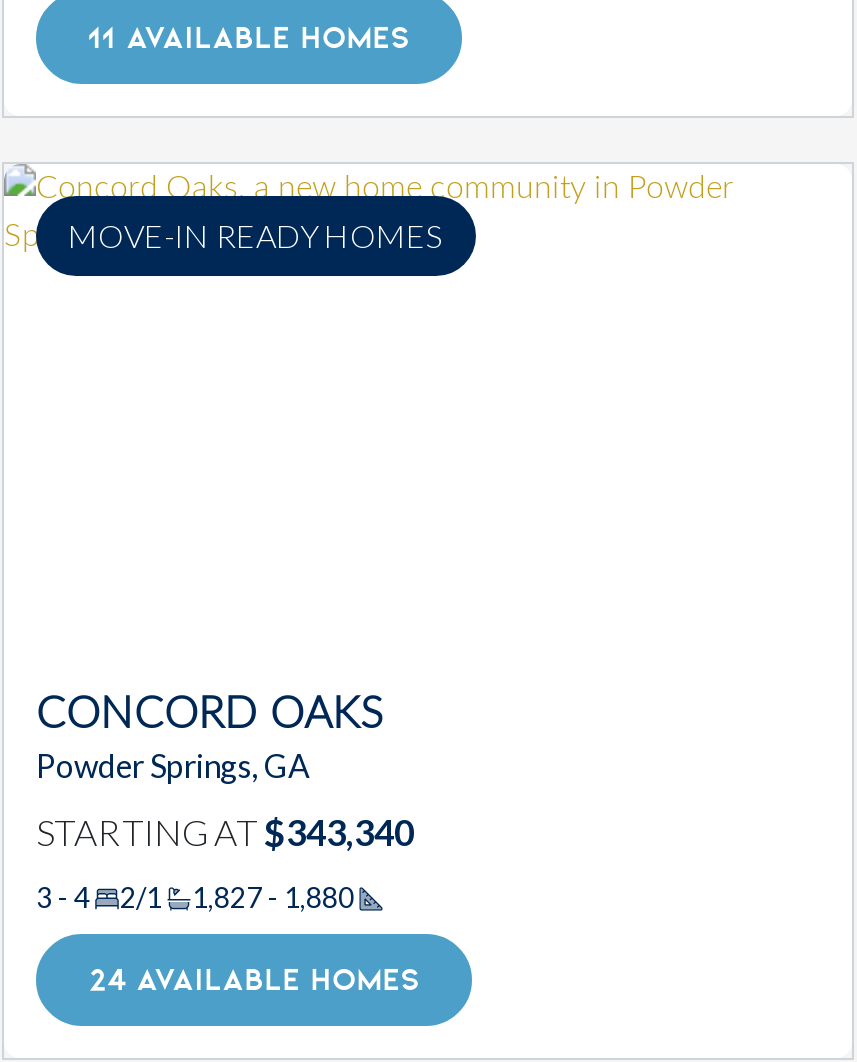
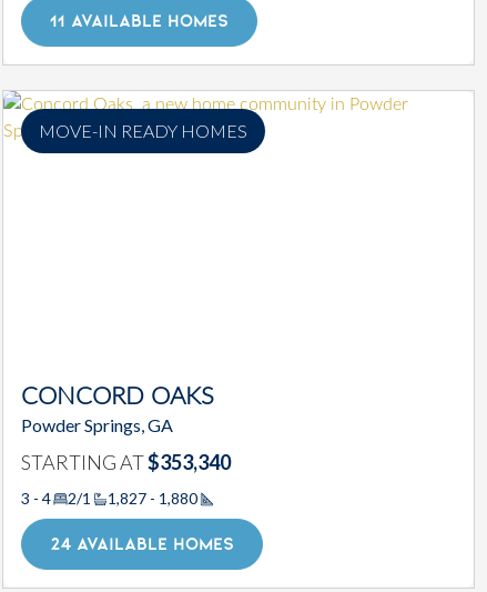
[36,810,414,854] STARTING AT $343,340 -> [21,450,231,474] STARTING AT $353,340

